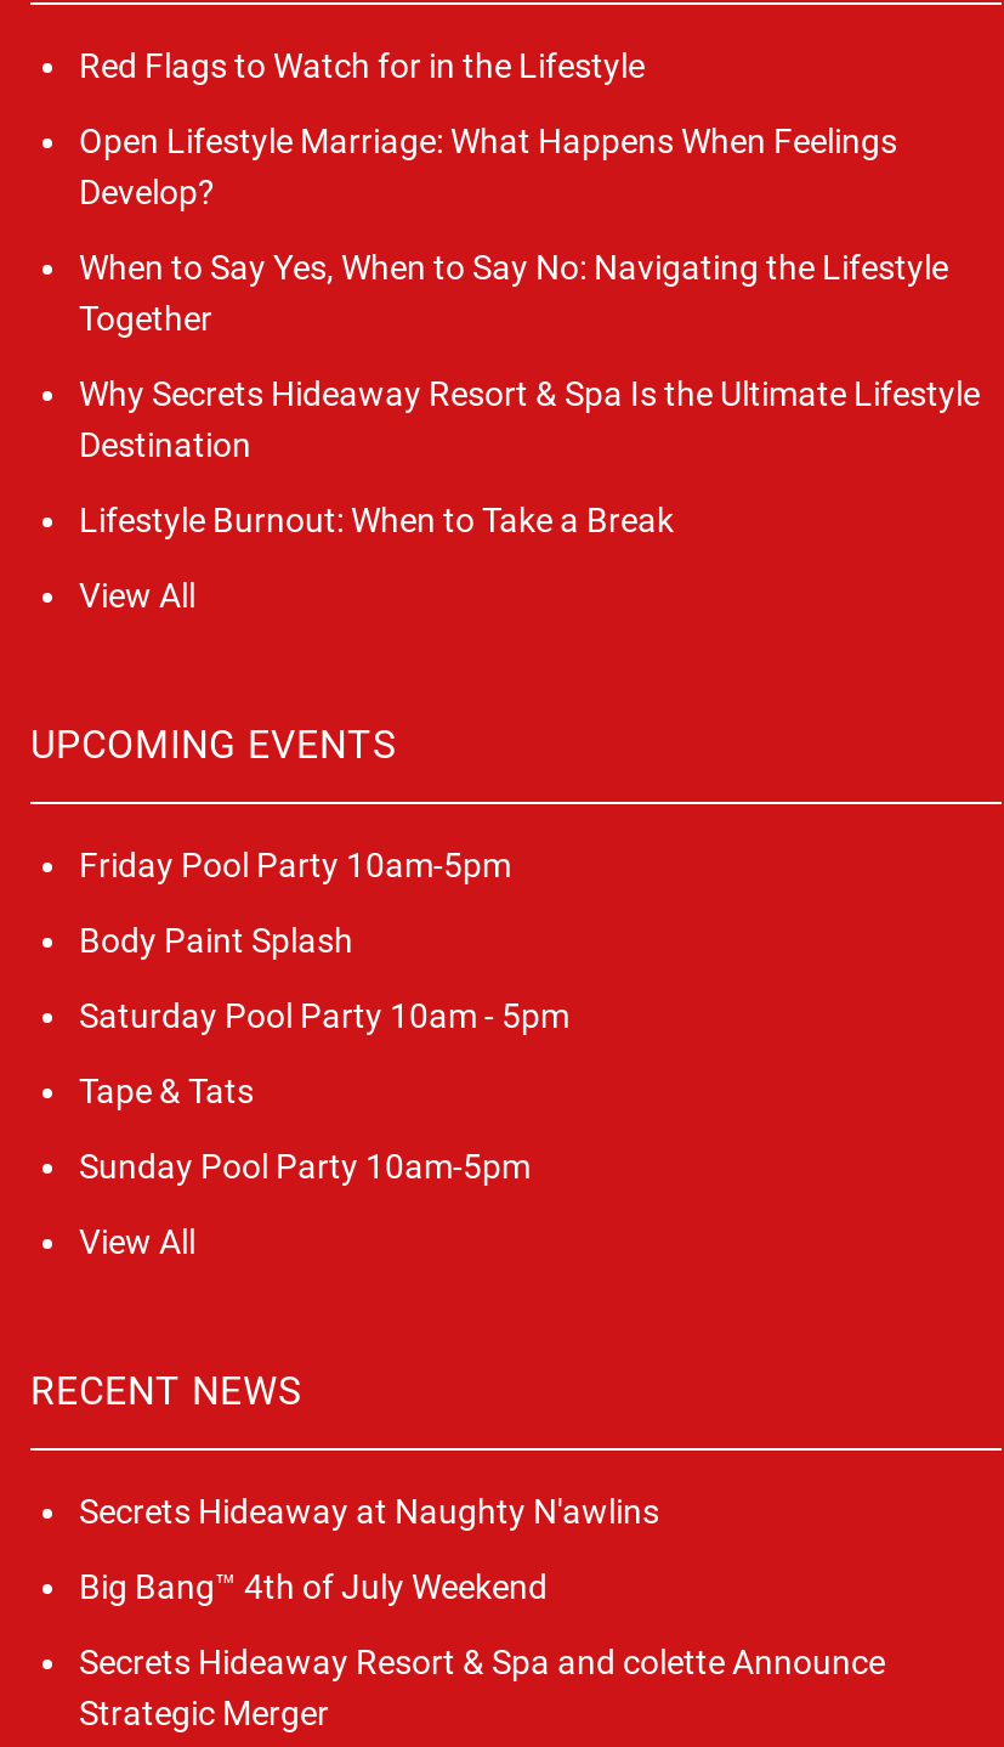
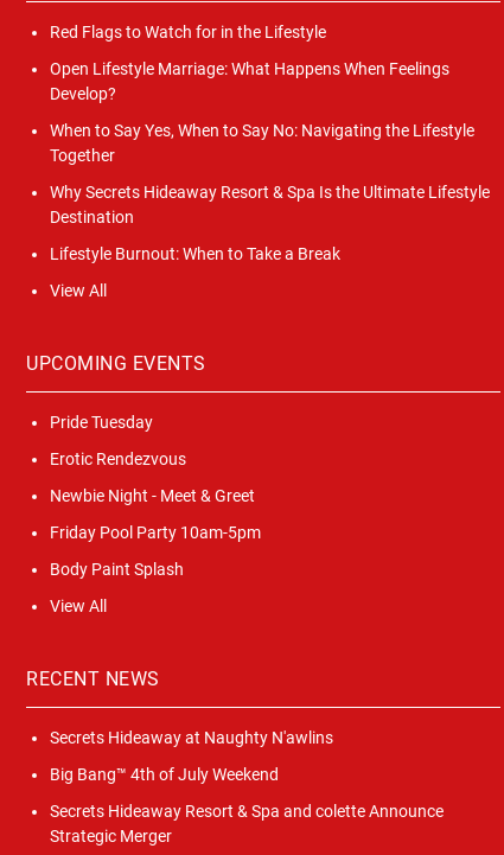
none -> [50,412,255,505] Pride Tuesday | Erotic Rendezvous | Newbie Night - Meet & Greet
moved [79,845,511,959] -> [50,523,261,578]: Friday Pool Party 10am-5pm | Body Paint Splash
[79,995,569,1185] Saturday Pool Party 10am - 5pm | Tape & Tats | Sunday Pool Party 10am-5pm -> none

